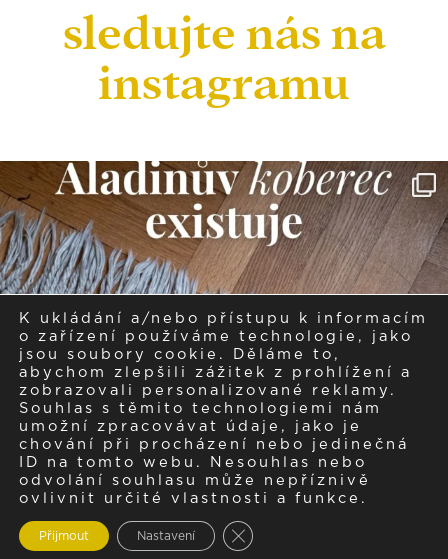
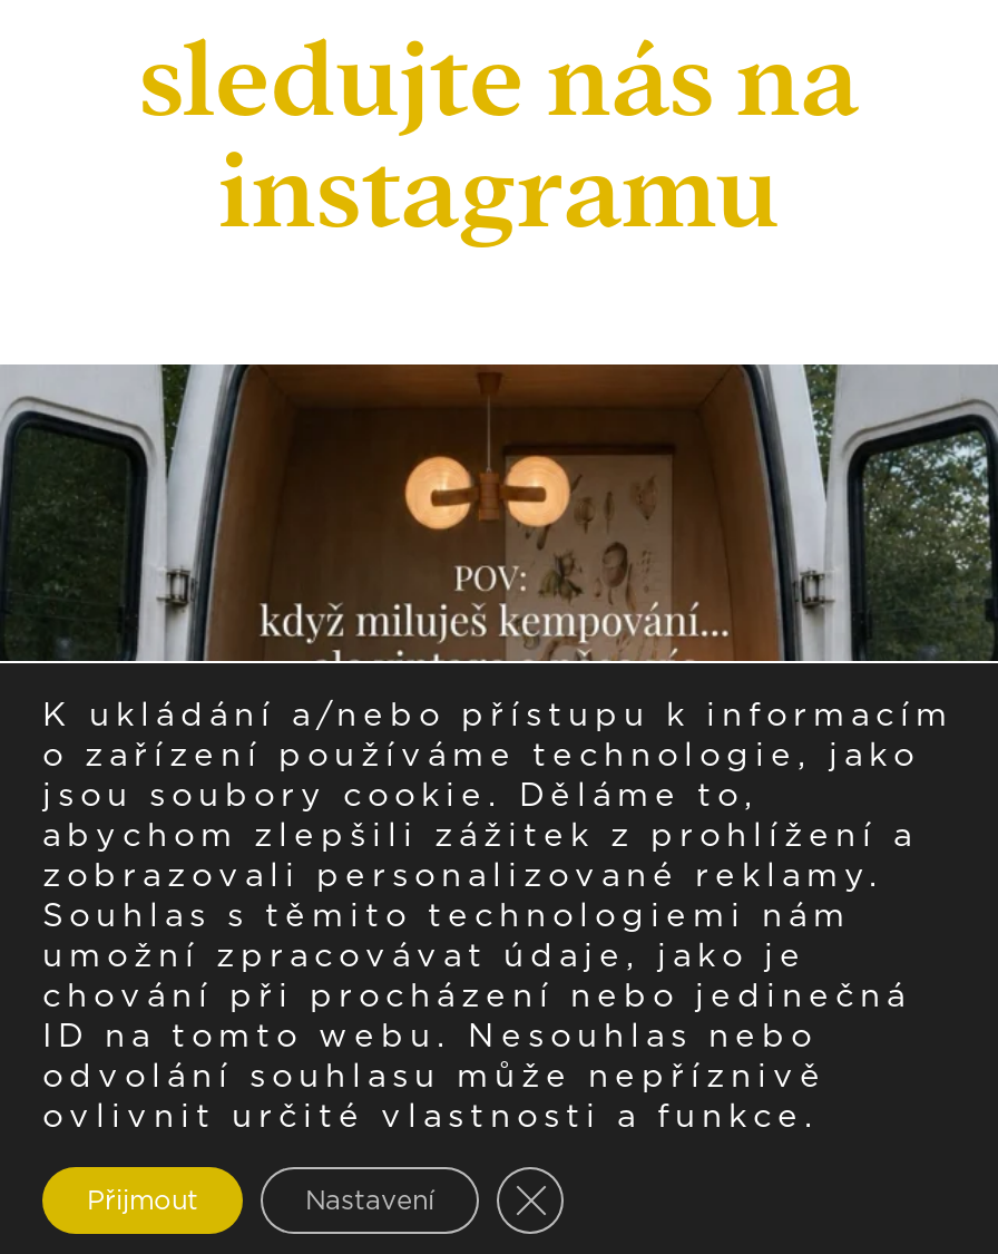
[3,160,445,295] [image] -> [7,362,991,663] [image]

